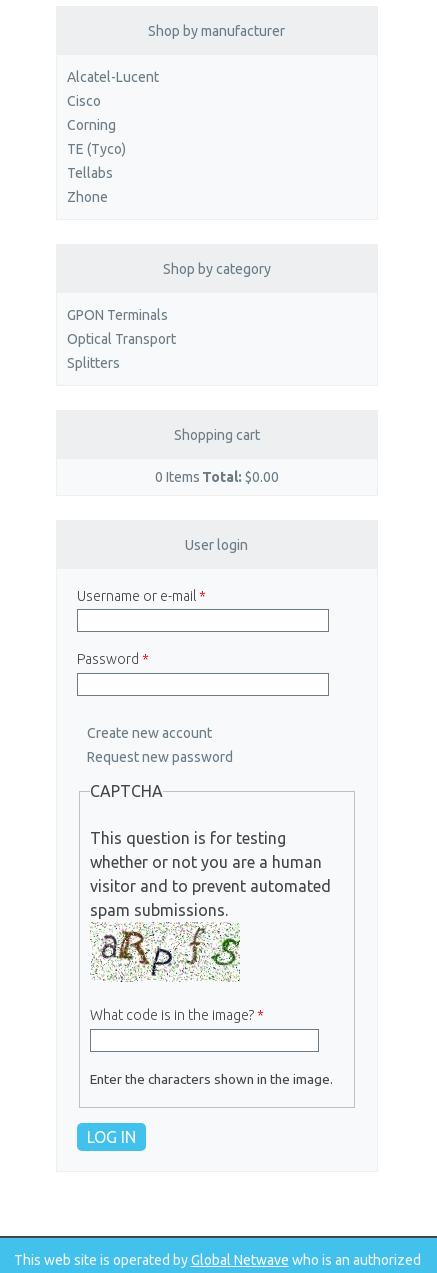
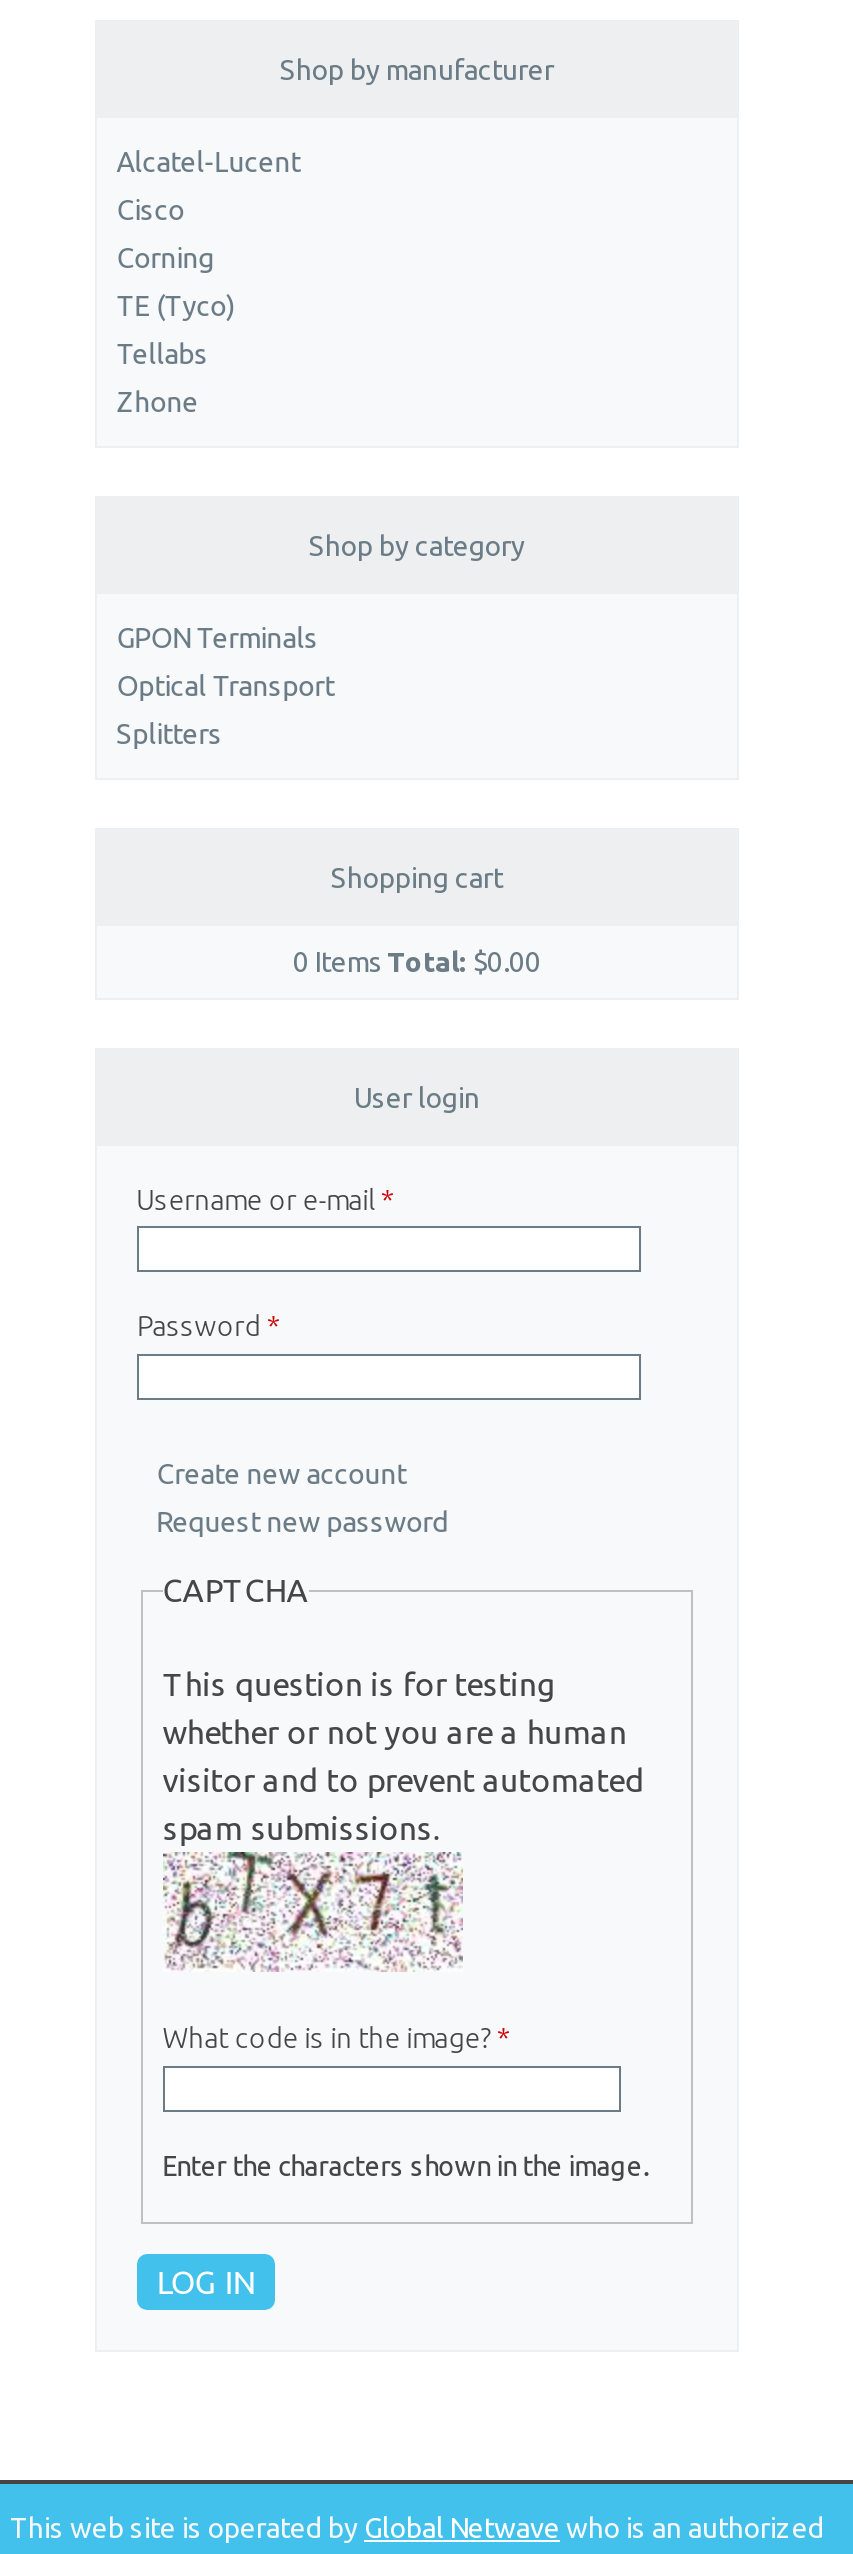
[91,922,240,983] [image] -> [163,1852,463,1972] [image]

